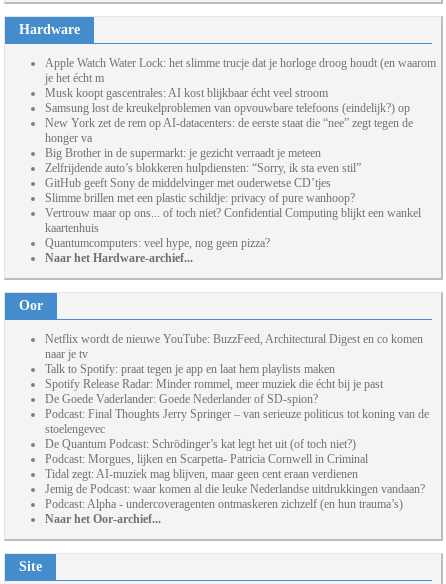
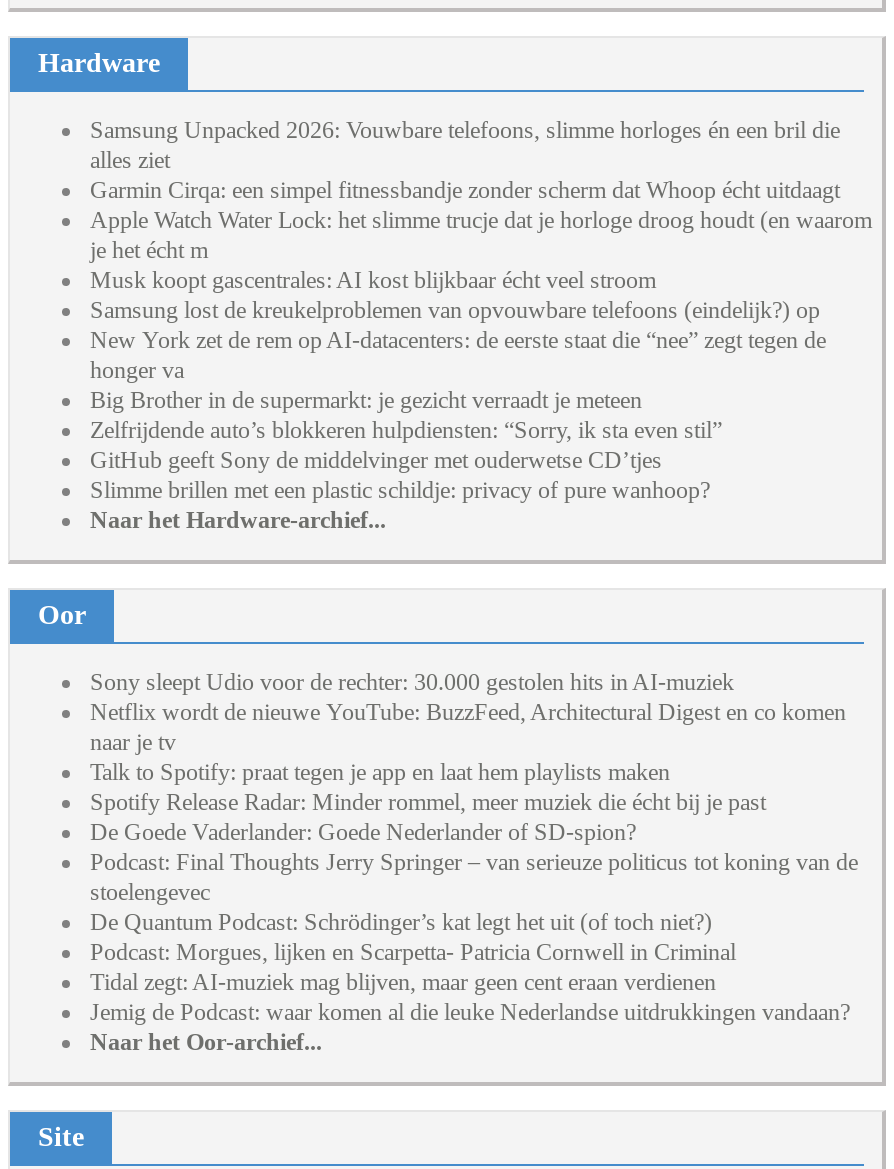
none -> [90,116,840,204] Samsung Unpacked 2026: Vouwbare telefoons, slimme horloges én een bril die | alles ziet | Garmin Cirqa: een simpel fitnessbandje zonder scherm dat Whoop écht uitdaagt
moved [45,56,436,205] -> [90,206,872,504]: Apple Watch Water Lock: het slimme trucje dat je horloge droog houdt (en waarom | je het écht m | Musk koopt gascentrales: AI kost blijkbaar écht veel stroom | ... | GitHub geeft Sony de middelvinger met ouderwetse CD’tjes | Slimme brillen met een plastic schildje: privacy of pure wanhoop?
[45,206,421,250] Vertrouw maar op ons... of toch niet? Confidential Computing blijkt een wankel | kaartenhuis | Quantumcomputers: veel hype, nog geen pizza? -> none
none -> [90,668,734,696] Sony sleept Udio voor de rechter: 30.000 gestolen hits in AI-muziek
[45,497,403,511] Podcast: Alpha - undercoveragenten ontmaskeren zichzelf (en hun trauma’s) -> none

